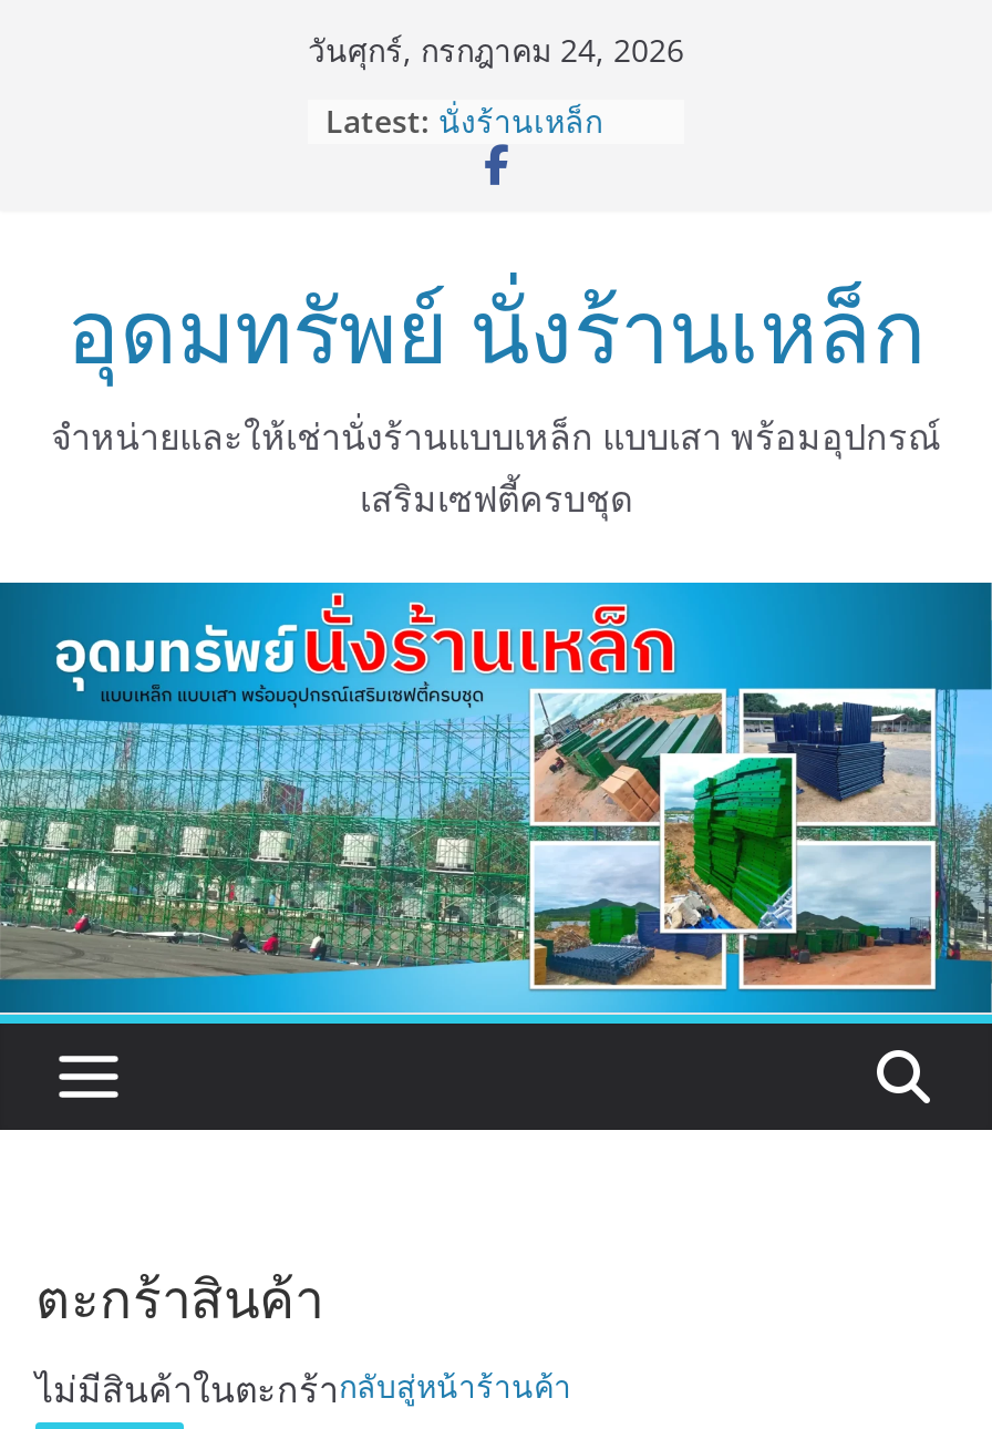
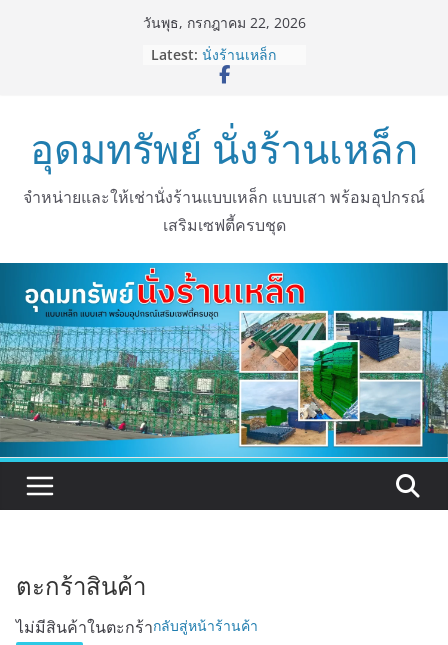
[308,29,684,71] วันศุกร์, กรกฎาคม 24, 2026 -> [142,13,305,32] วันพุธ, กรกฎาคม 22, 2026

